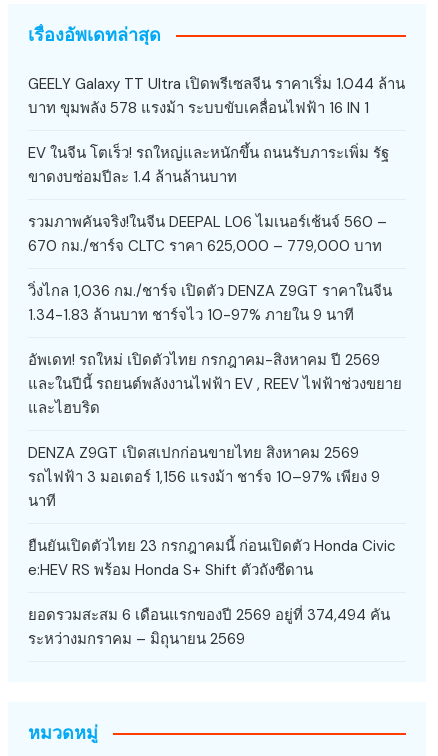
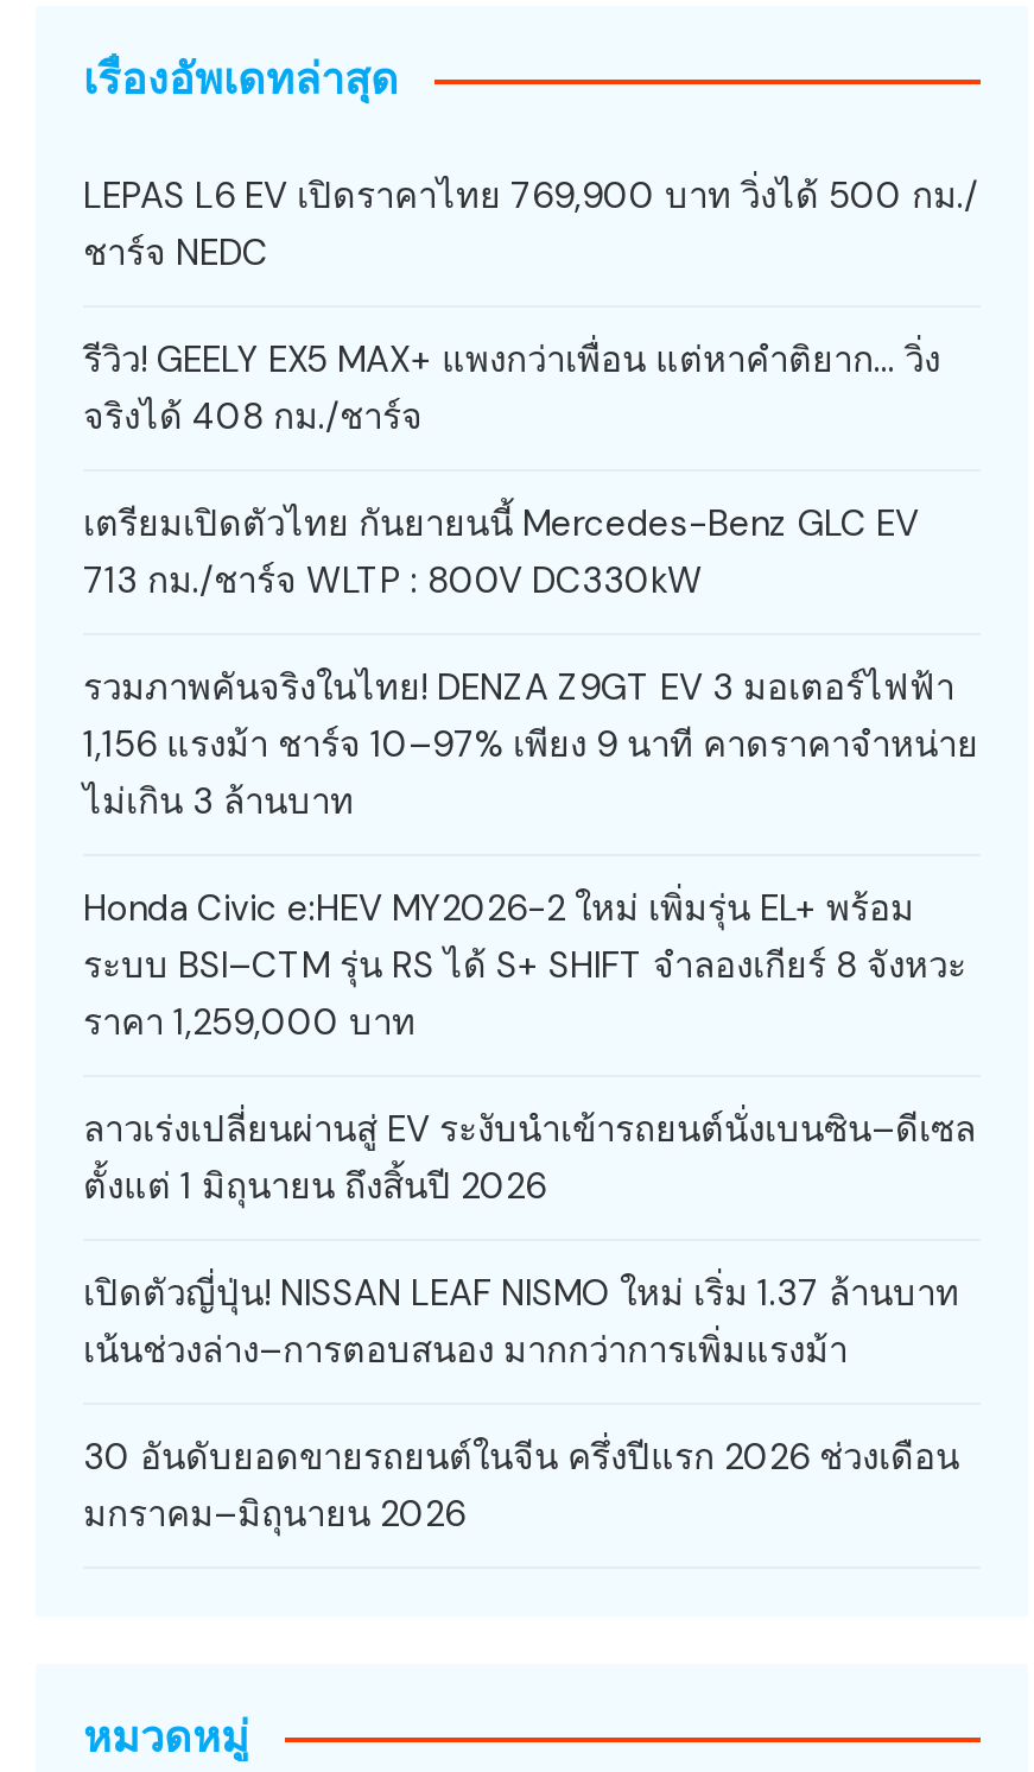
[28,74,405,118] GEELY Galaxy TT Ultra เปิดพรีเซลจีน ราคาเริ่ม 1.044 ล้าน | บาท ขุมพลัง 578 แรงม้า ระบบขับเคลื่อนไฟฟ้า 16 IN 1 -> [83,173,978,278] LEPAS L6 EV เปิดราคาไทย 769,900 บาท วิ่งได้ 500 กม./ | ชาร์จ NEDC
[28,143,389,187] EV ในจีน โตเร็ว! รถใหญ่และหนักขึ้น ถนนรับภาระเพิ่ม รัฐ | ขาดงบซ่อมปีละ 1.4 ล้านล้านบาท -> [83,337,940,442] รีวิว! GEELY EX5 MAX+ แพงกว่าเพื่อน แต่หาคำติยาก… วิ่ง | จริงได้ 408 กม./ชาร์จ
[28,212,387,256] รวมภาพคันจริง!ในจีน DEEPAL L06 ไมเนอร์เช้นจ์ 560 – | 670 กม./ชาร์จ CLTC ราคา 625,000 – 779,000 บาท -> [83,501,919,606] เตรียมเปิดตัวไทย กันยายนนี้ Mercedes-Benz GLC EV | 713 กม./ชาร์จ WLTP : 800V DC330kW
[28,281,392,325] วิ่งไกล 1,036 กม./ชาร์จ เปิดตัว DENZA Z9GT ราคาในจีน | 1.34-1.83 ล้านบาท ชาร์จไว 10-97% ภายใน 9 นาที -> [83,665,978,827] รวมภาพคันจริงในไทย! DENZA Z9GT EV 3 มอเตอร์ไฟฟ้า | 1,156 แรงม้า ชาร์จ 10–97% เพียง 9 นาที คาดราคาจำหน่าย | ไม่เกิน 3 ล้านบาท
[28,350,402,418] อัพเดท! รถใหม่ เปิดตัวไทย กรกฎาคม-สิงหาคม ปี 2569 | และในปีนี้ รถยนต์พลังงานไฟฟ้า EV , REEV ไฟฟ้าช่วงขยาย | และไฮบริด -> [83,886,966,1048] Honda Civic e:HEV MY2026-2 ใหม่ เพิ่มรุ่น EL+ พร้อม | ระบบ BSI–CTM รุ่น RS ได้ S+ SHIFT จำลองเกียร์ 8 จังหวะ | ราคา 1,259,000 บาท
[28,443,380,511] DENZA Z9GT เปิดสเปกก่อนขายไทย สิงหาคม 2569 | รถไฟฟ้า 3 มอเตอร์ 1,156 แรงม้า ชาร์จ 10–97% เพียง 9 | นาที -> [83,1107,976,1211] ลาวเร่งเปลี่ยนผ่านสู่ EV ระงับนำเข้ารถยนต์นั่งเบนซิน–ดีเซล | ตั้งแต่ 1 มิถุนายน ถึงสิ้นปี 2026
[28,536,396,580] ยืนยันเปิดตัวไทย 23 กรกฎาคมนี้ ก่อนเปิดตัว Honda Civic | e:HEV RS พร้อม Honda S+ Shift ตัวถังซีดาน -> [83,1271,959,1375] เปิดตัวญี่ปุ่น! NISSAN LEAF NISMO ใหม่ เริ่ม 1.37 ล้านบาท | เน้นช่วงล่าง–การตอบสนอง มากกว่าการเพิ่มแรงม้า
[28,605,390,649] ยอดรวมสะสม 6 เดือนแรกของปี 2569 อยู่ที่ 374,494 คัน | ระหว่างมกราคม – มิถุนายน 2569 -> [83,1435,959,1539] 30 อันดับยอดขายรถยนต์ในจีน ครึ่งปีแรก 2026 ช่วงเดือน | มกราคม–มิถุนายน 2026

